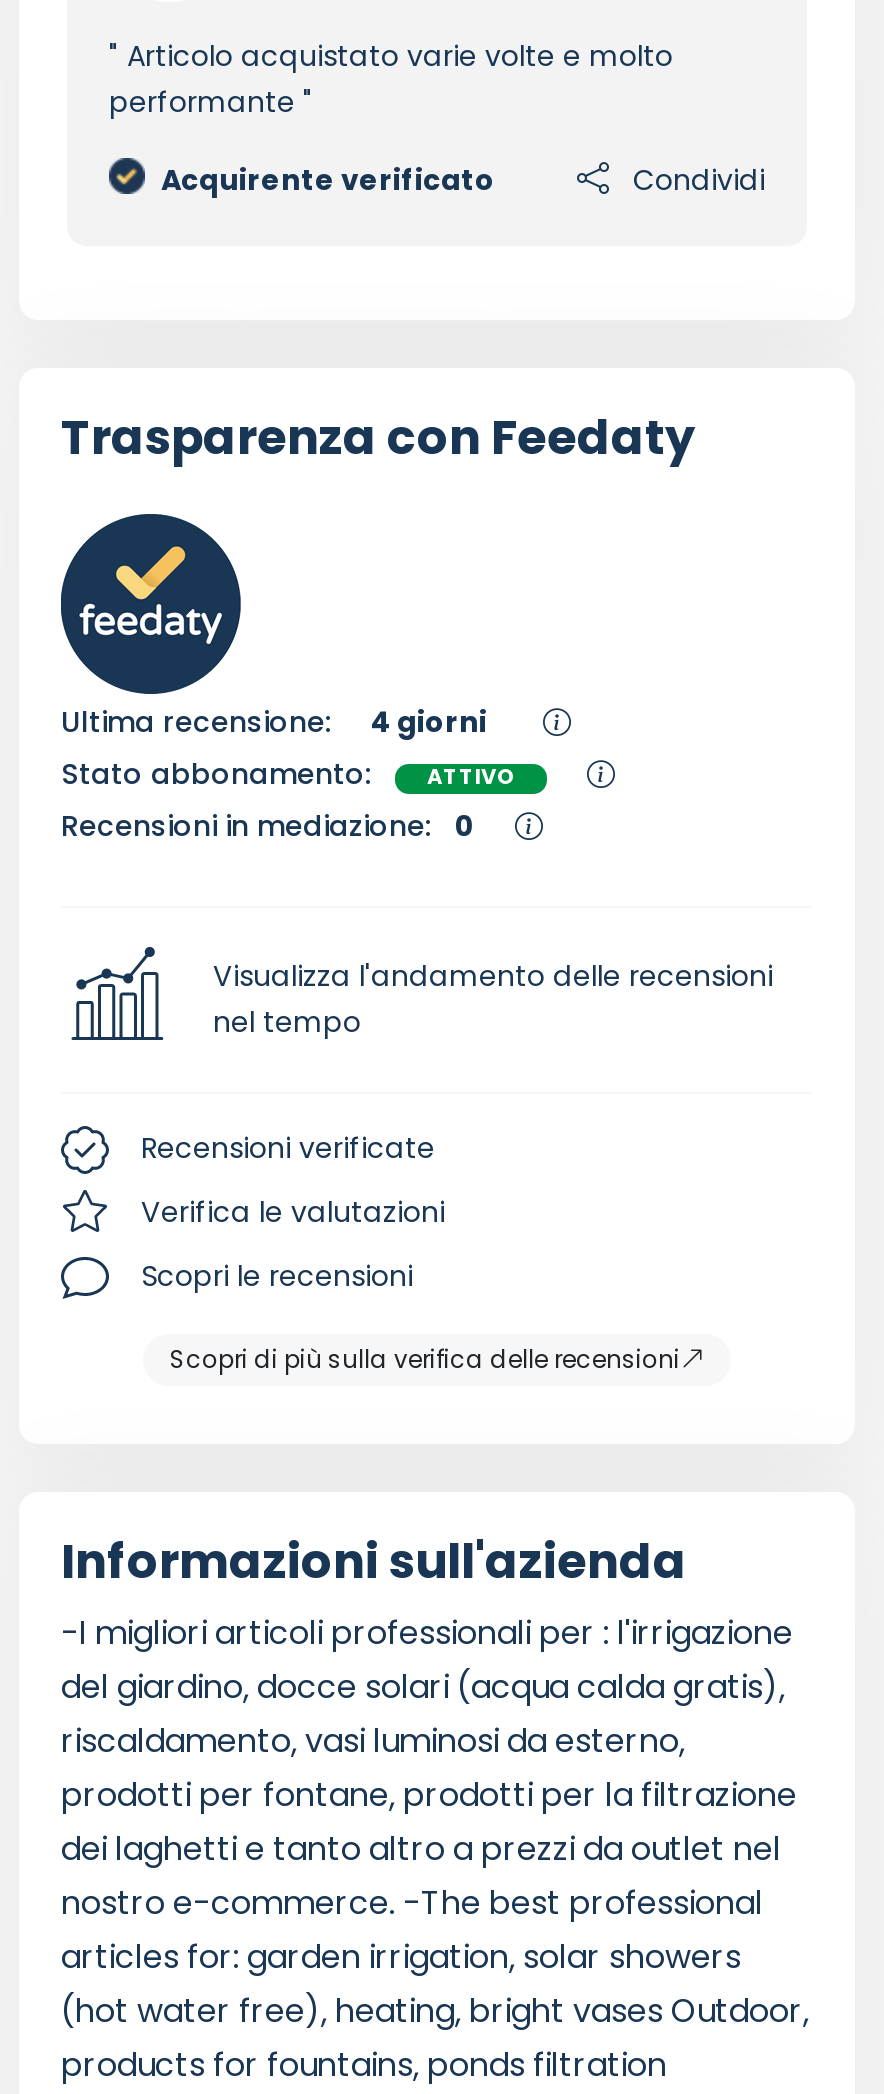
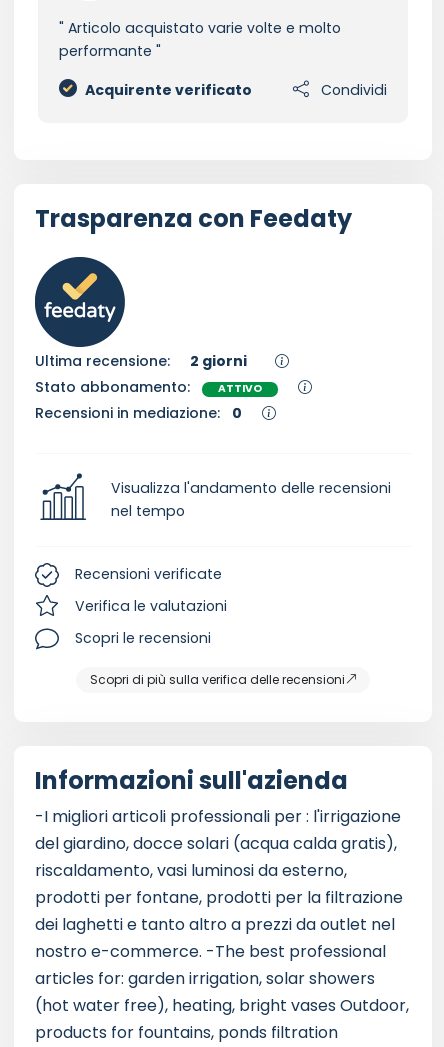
[61,702,487,742] Ultima recensione: 4 giorni -> [35,351,247,371] Ultima recensione: 2 giorni

